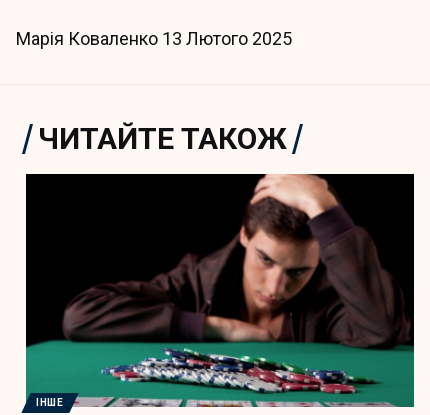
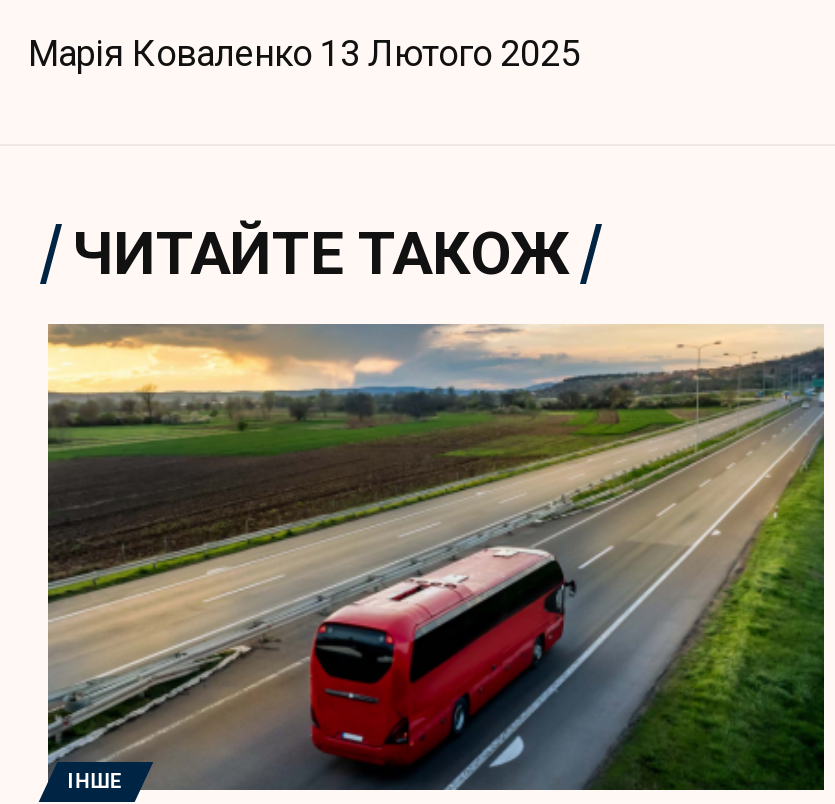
[25,173,415,408] [image] -> [46,324,826,792] [image]

